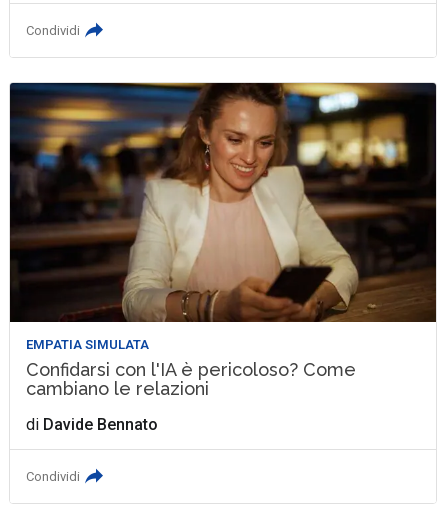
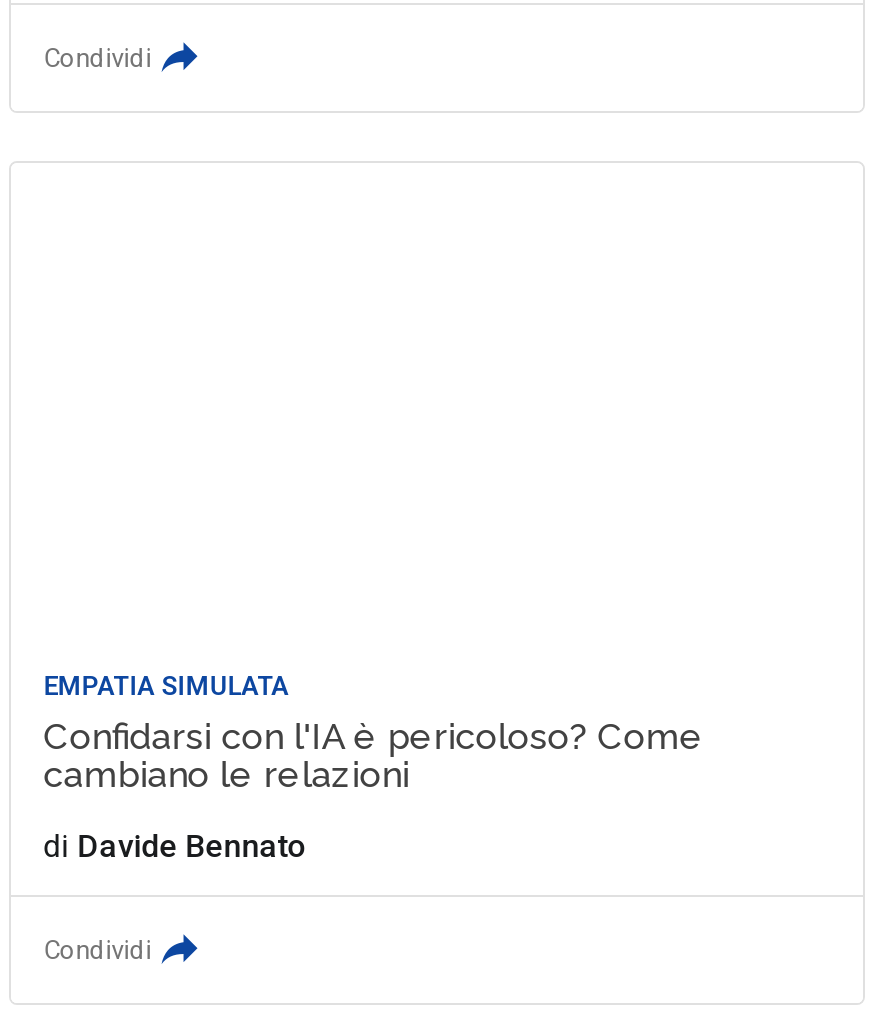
[9,82,437,323] [image] -> none

